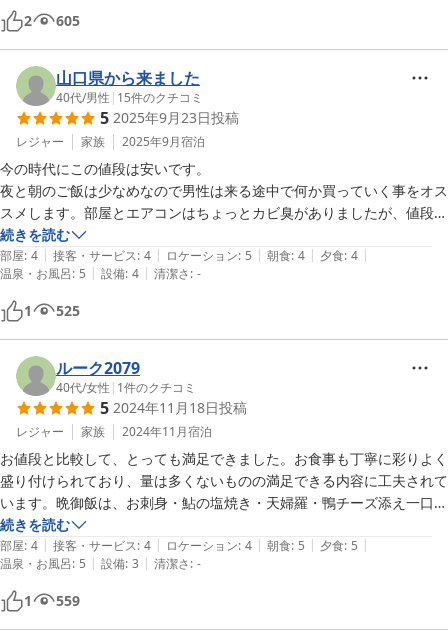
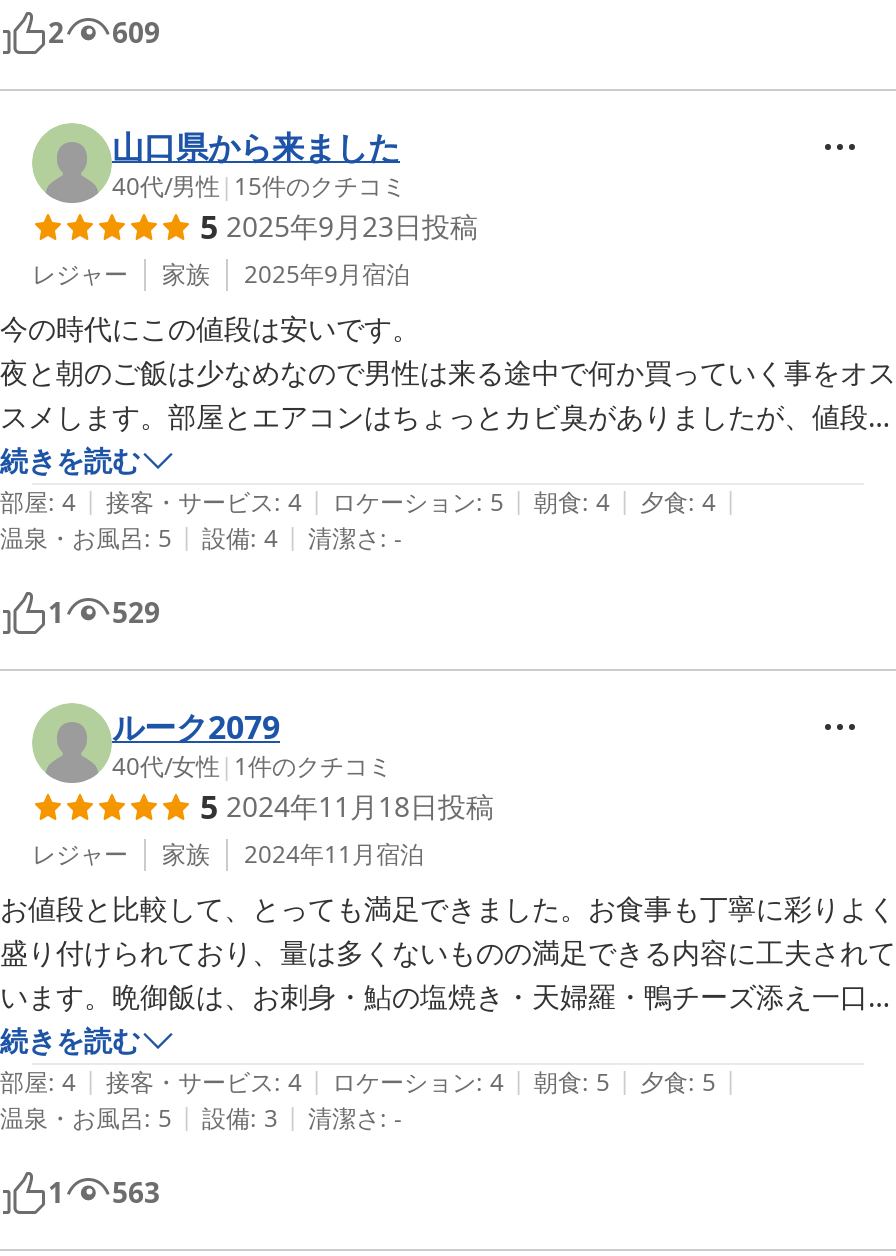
[24,11,80,30] 2 605 -> [48,13,160,51] 2 609
[24,301,80,320] 1 525 -> [48,593,160,631] 1 529
[24,591,80,610] 1 559 -> [48,1173,160,1211] 1 563

